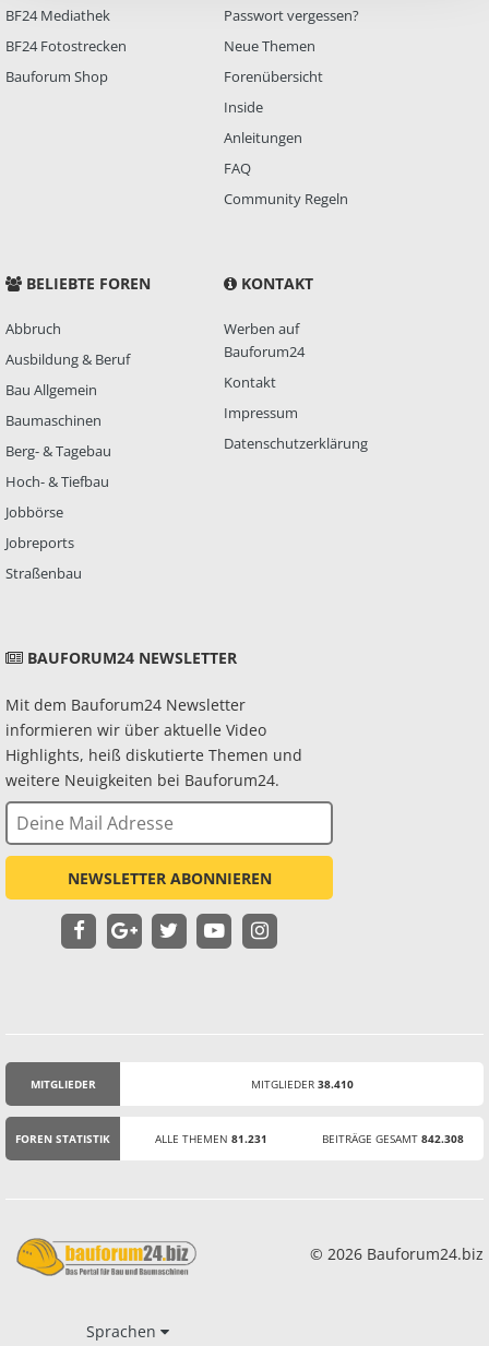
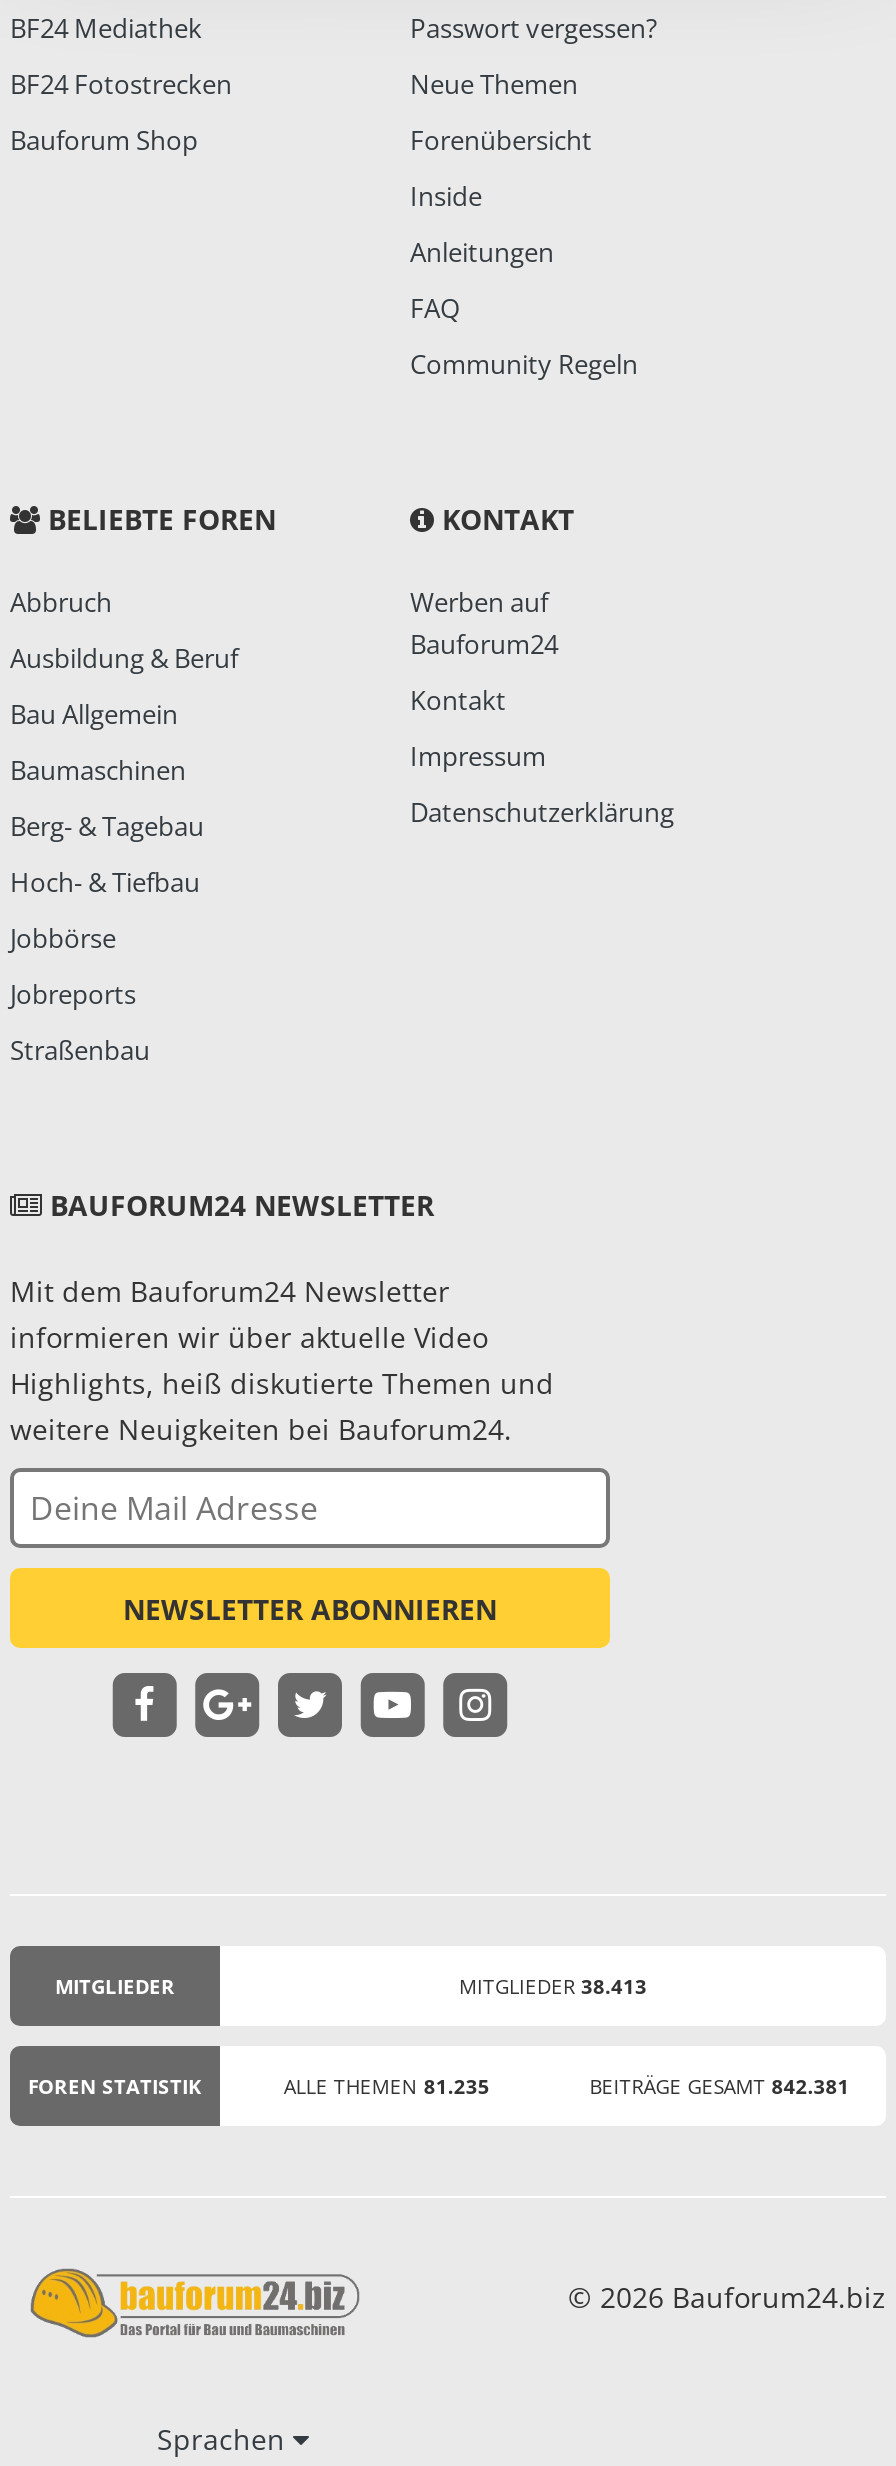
[251,1076,353,1091] MITGLIEDER 38.410 -> [459,1971,647,1999] MITGLIEDER 38.413
[155,1131,267,1146] ALLE THEMEN 81.231 -> [284,2071,490,2099] ALLE THEMEN 81.235
[322,1131,464,1146] BEITRÄGE GESAMT 842.308 -> [590,2071,850,2099] BEITRÄGE GESAMT 842.381

